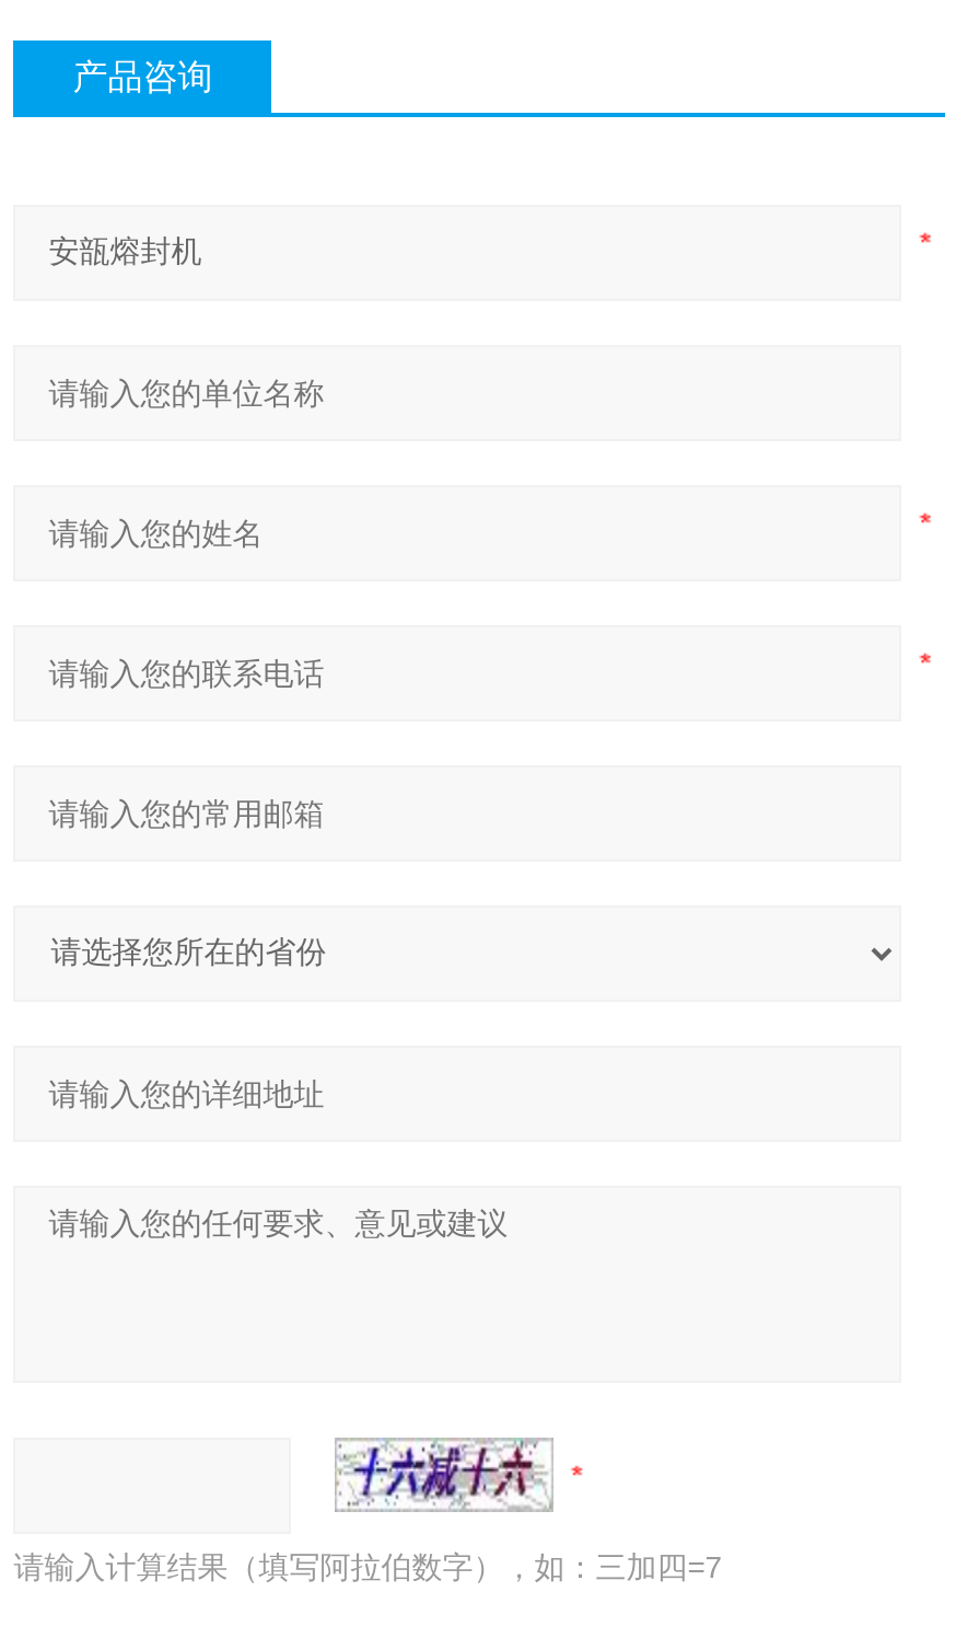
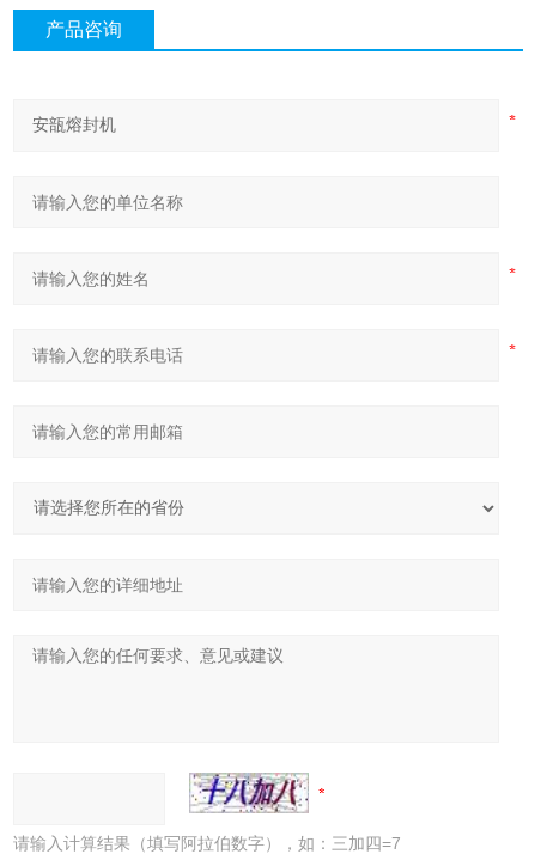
[337,1438,551,1510] [image] -> [191,773,309,813] [image]

